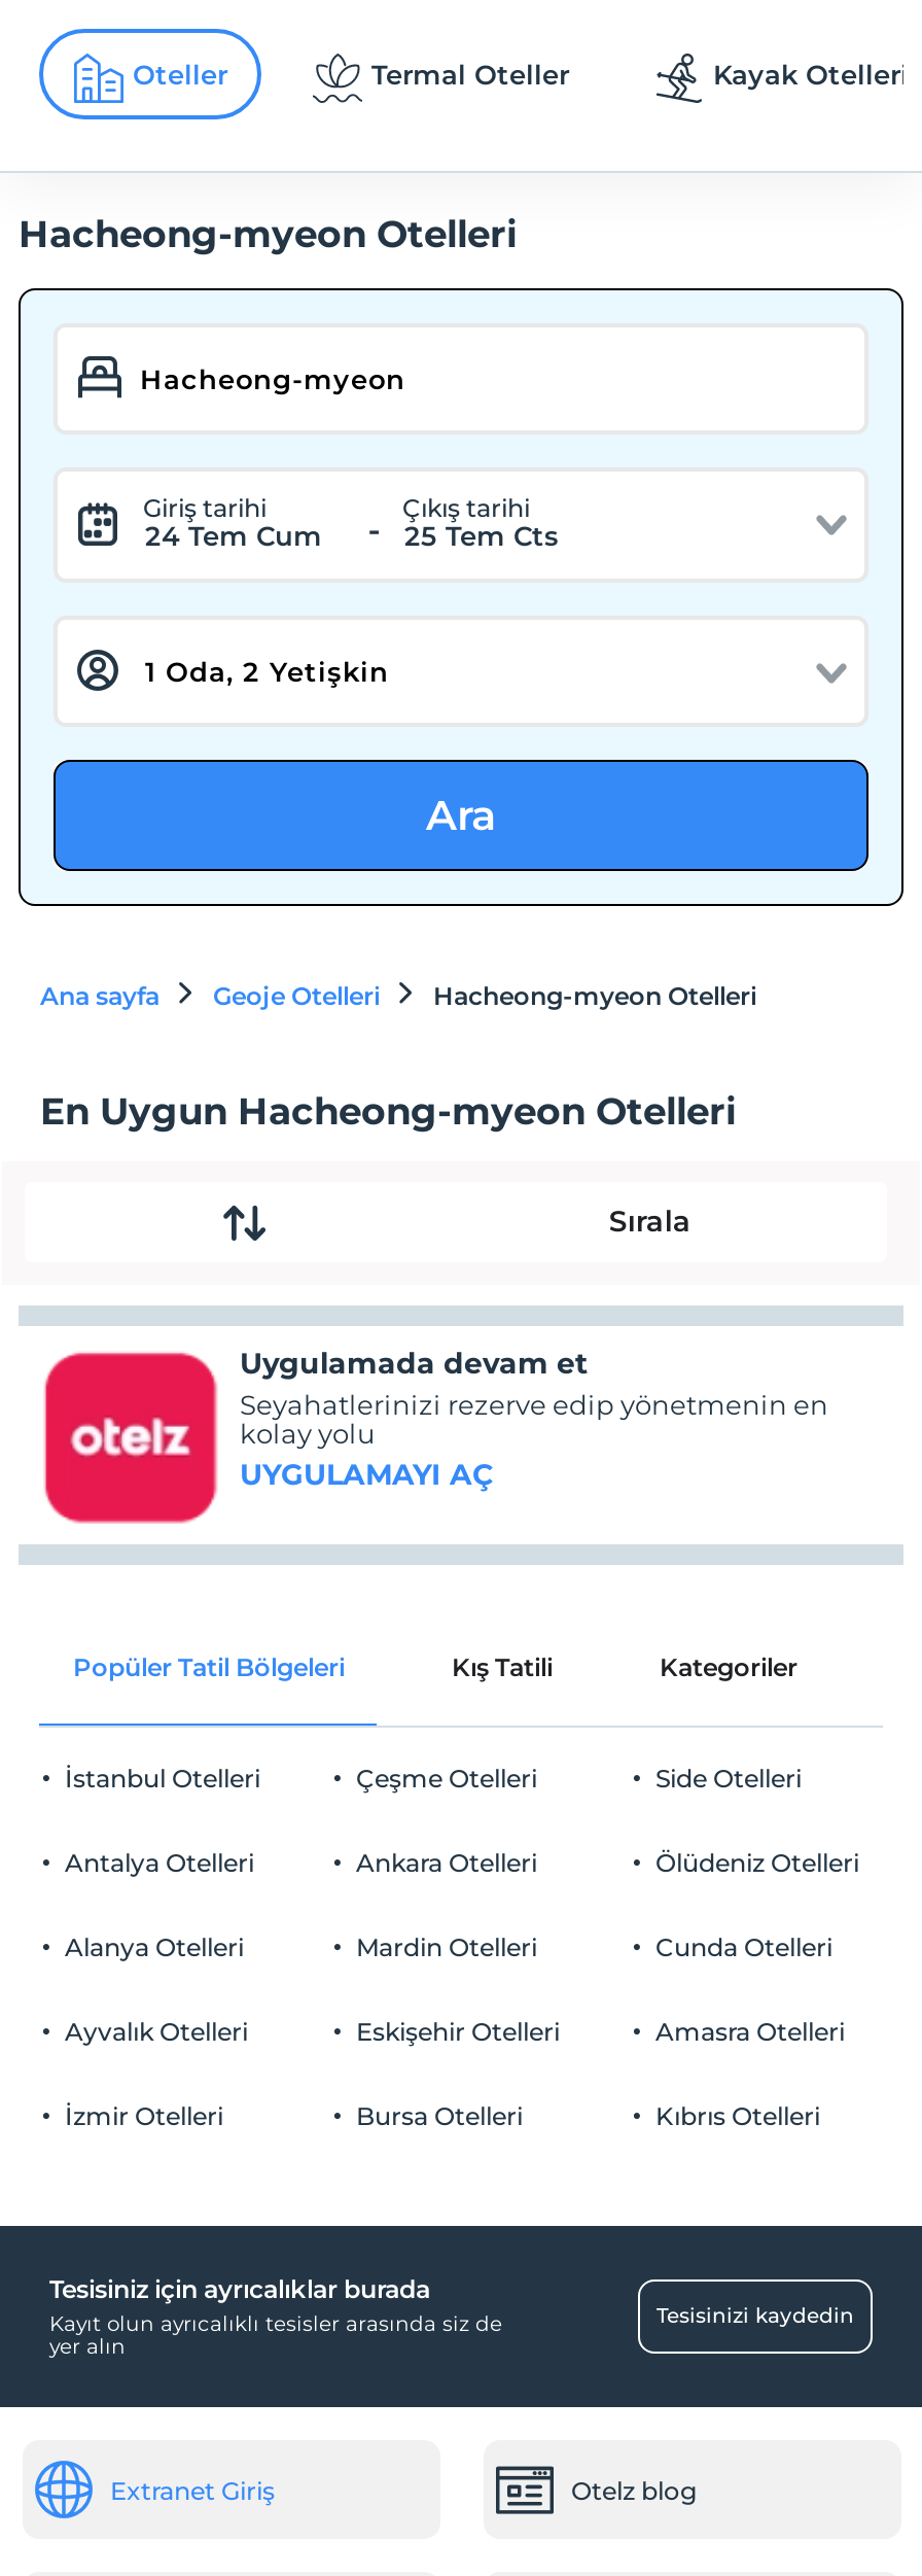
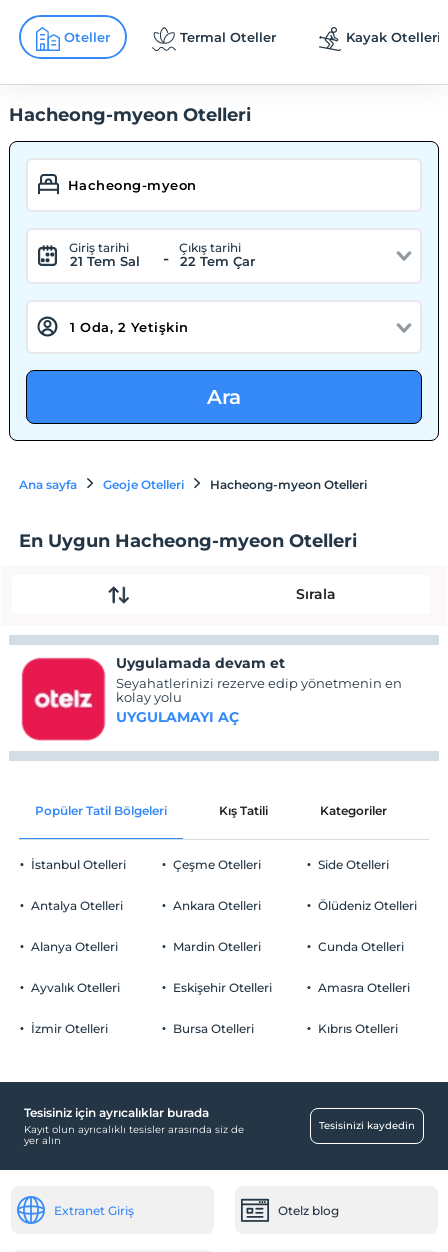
[145,519,322,552] 24 Tem Cum -> [70,253,140,269] 21 Tem Sal
[404,519,559,552] 25 Tem Cts -> [180,253,255,269] 22 Tem Çar

